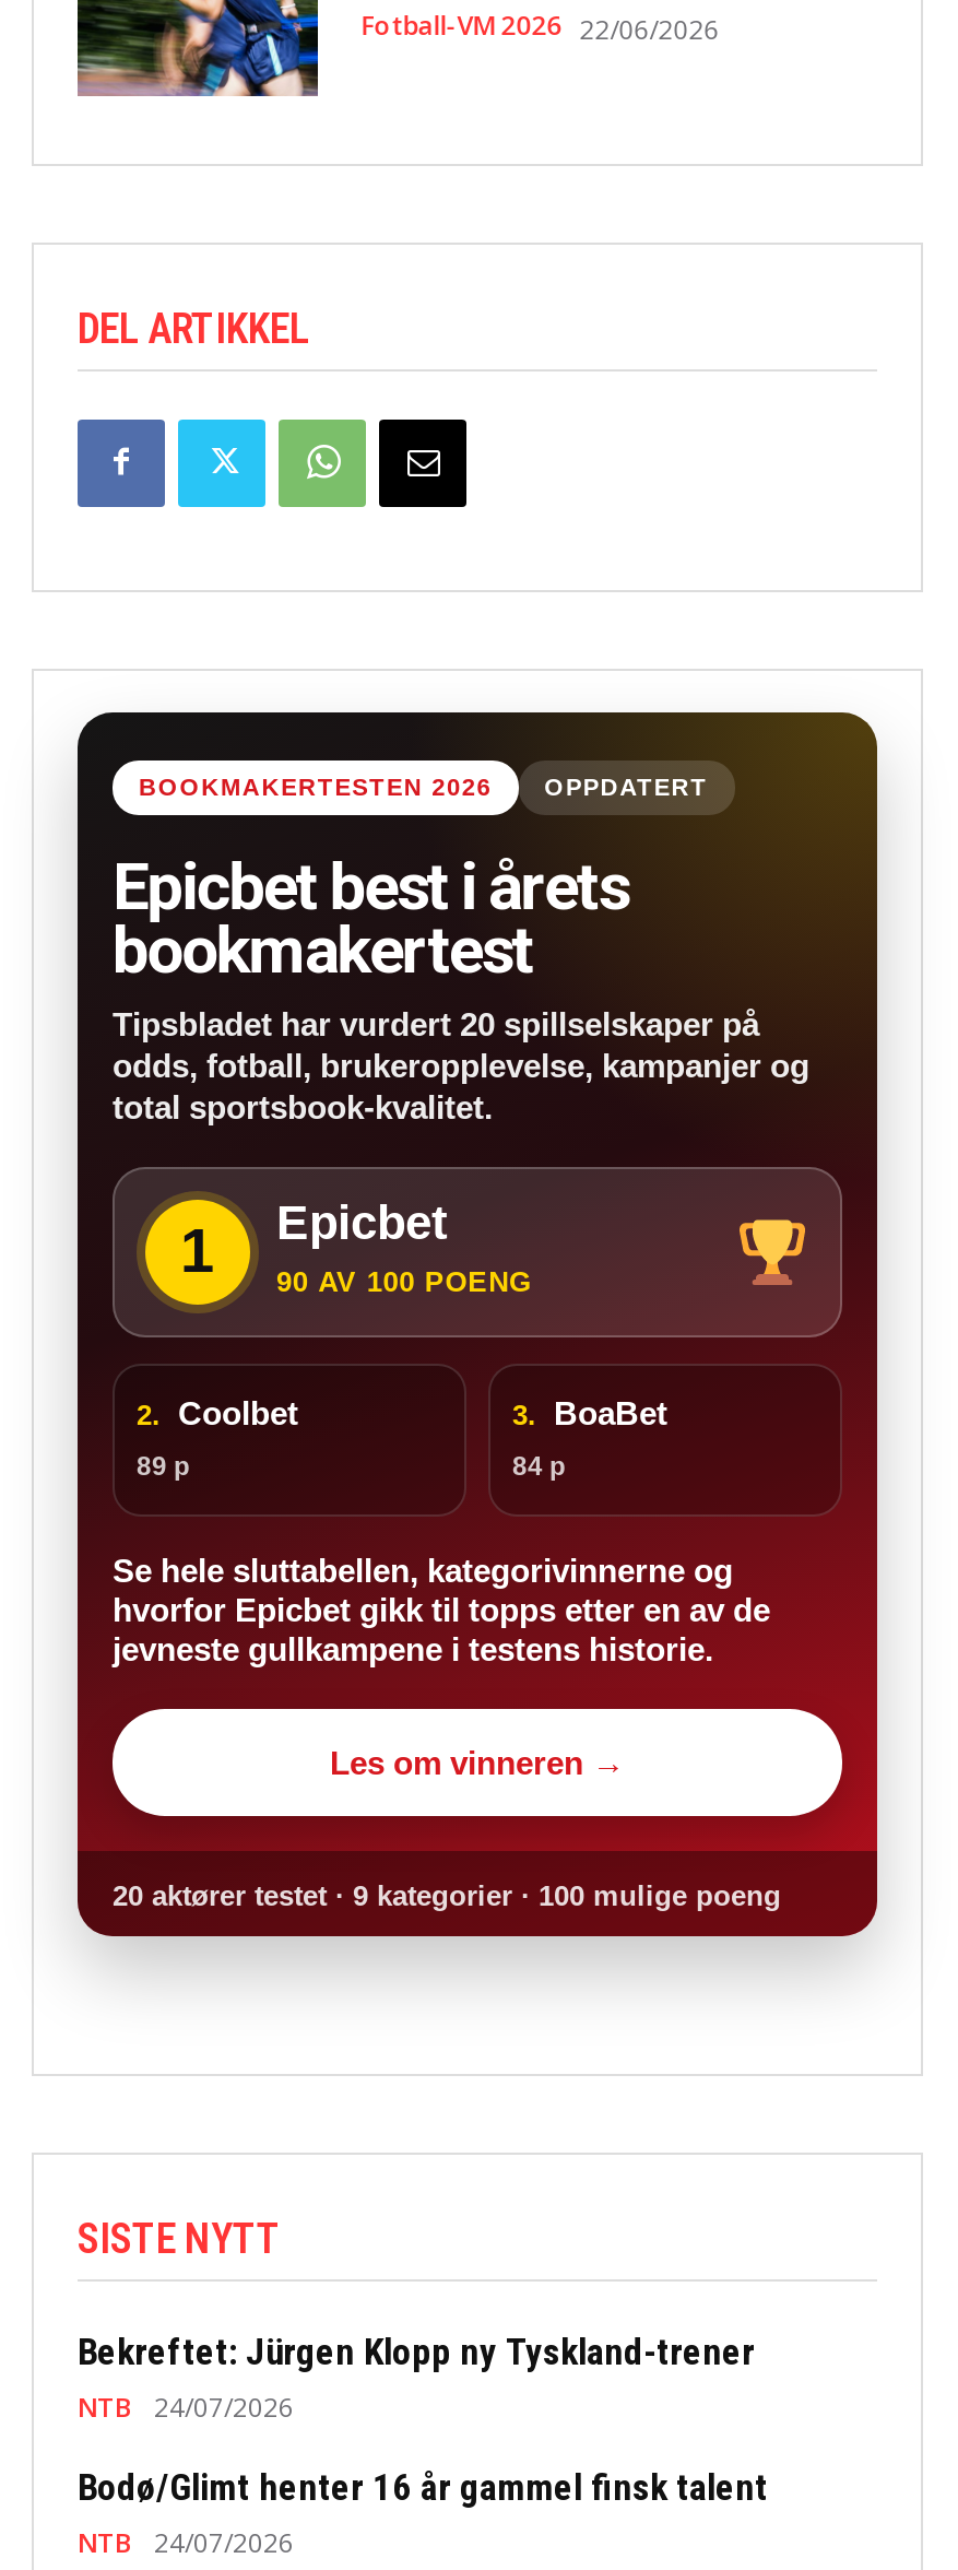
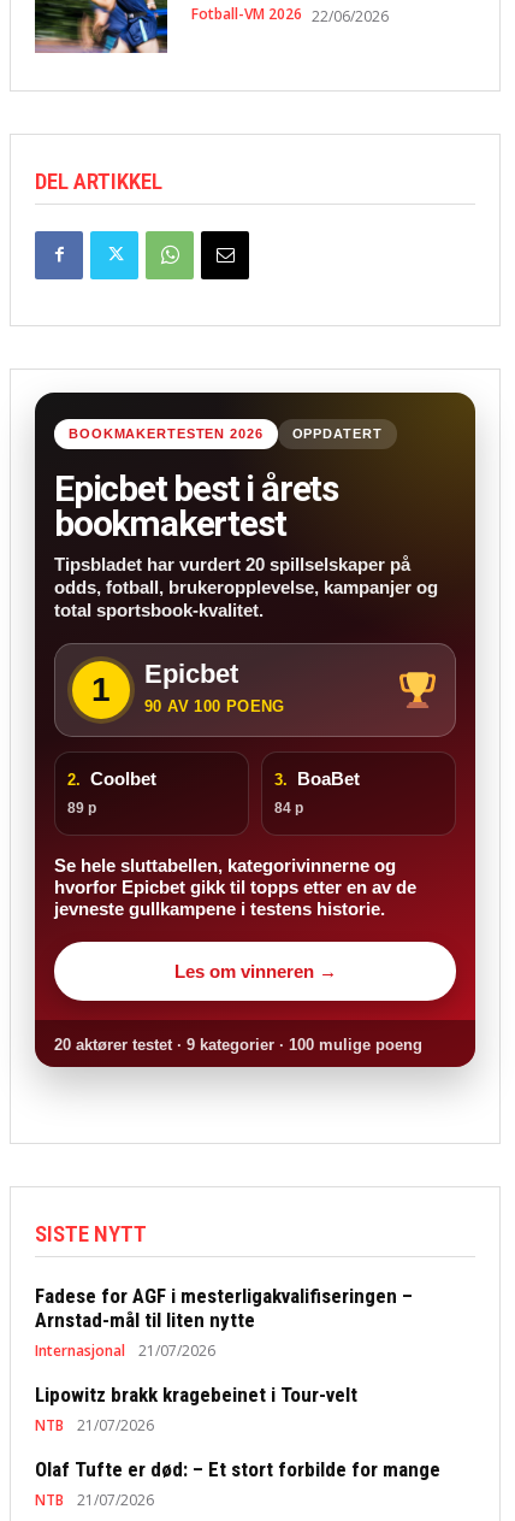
[78,2329,755,2373] Bekreftet: Jürgen Klopp ny Tyskland-trener -> [35,1284,413,1406] Fadese for AGF i mesterligakvalifiseringen – | Arnstad-mål til liten nytte | Internasjonal | 21/07/2026 | Lipowitz brakk kragebeinet i Tour-velt
[78,2388,294,2425] NTB 24/07/2026 -> [35,1415,154,1435] NTB 21/07/2026
[78,2465,768,2508] Bodø/Glimt henter 16 år gammel finsk talent -> [35,1457,440,1481] Olaf Tufte er død: – Et stort forbilde for mange
[78,2524,294,2561] NTB 24/07/2026 -> [35,1489,154,1510] NTB 21/07/2026

